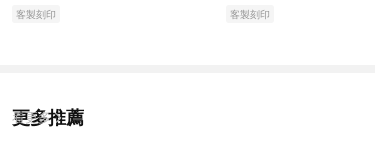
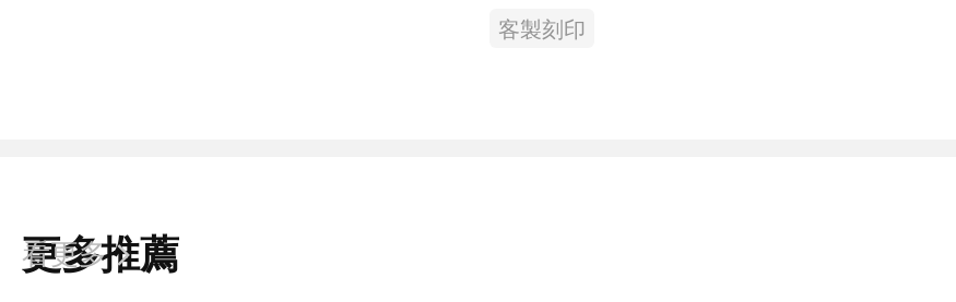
[16,8,56,20] 客製刻印 -> none

